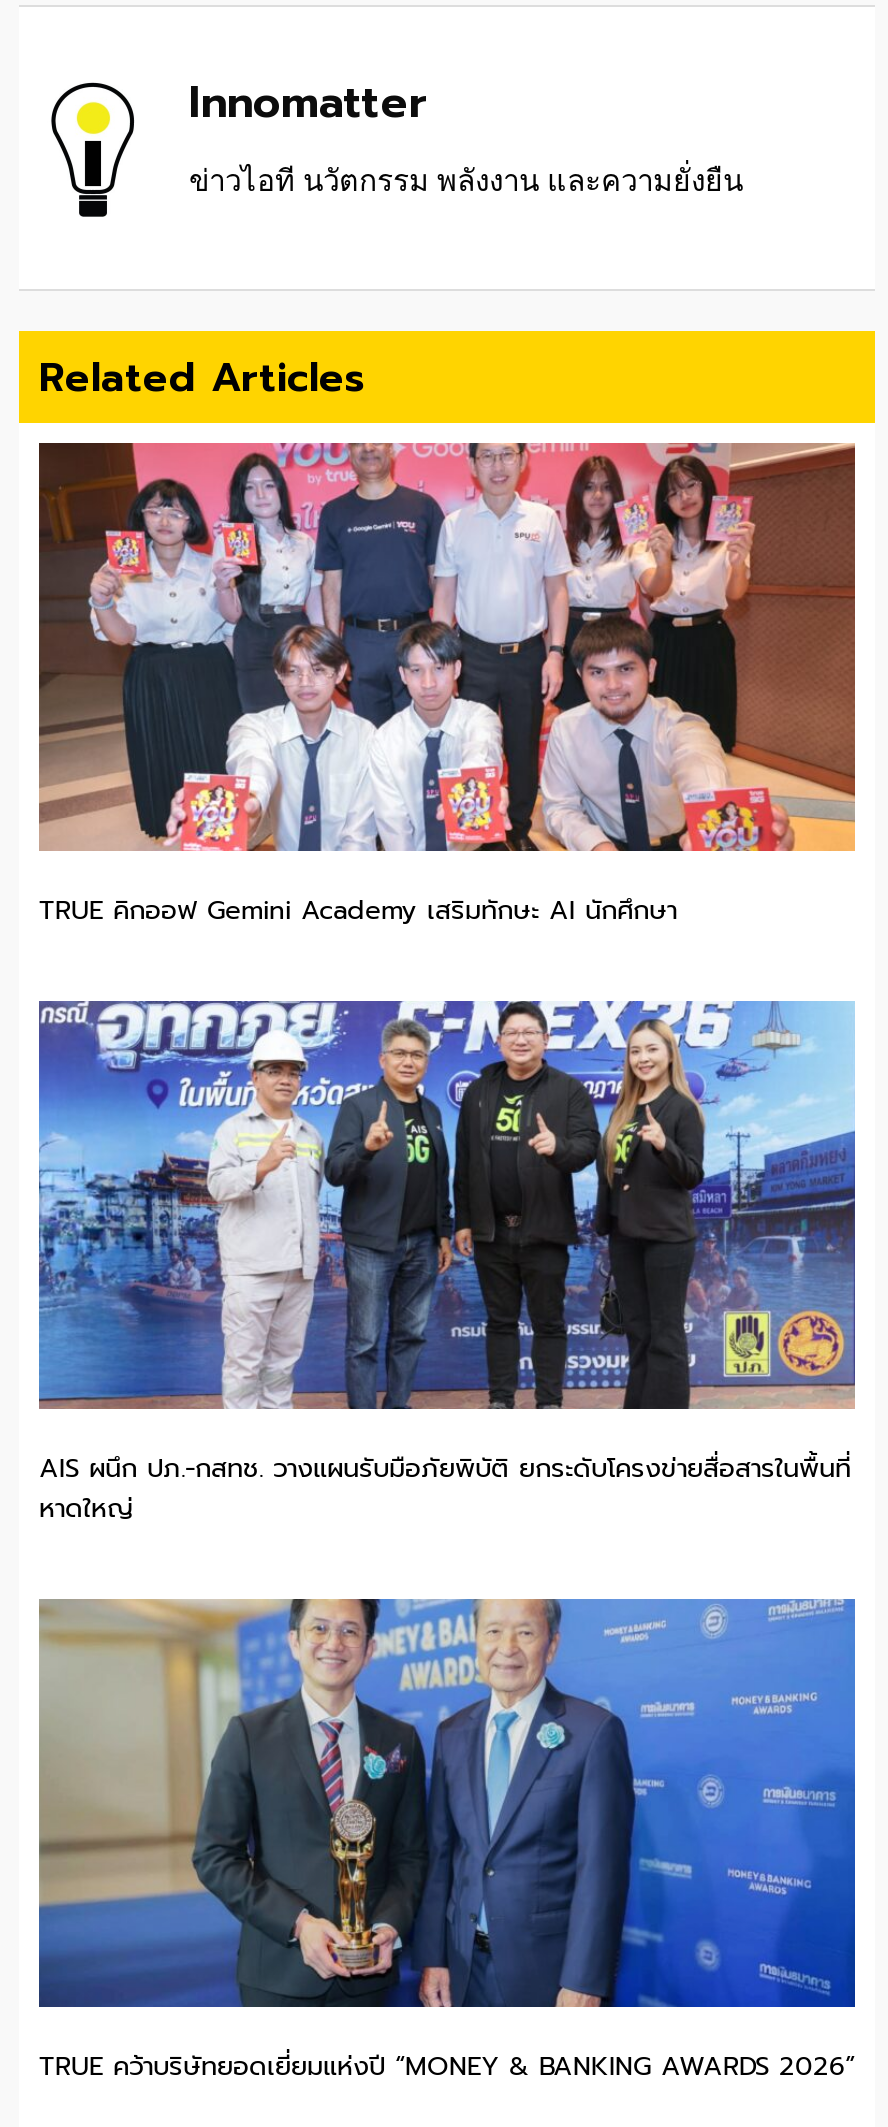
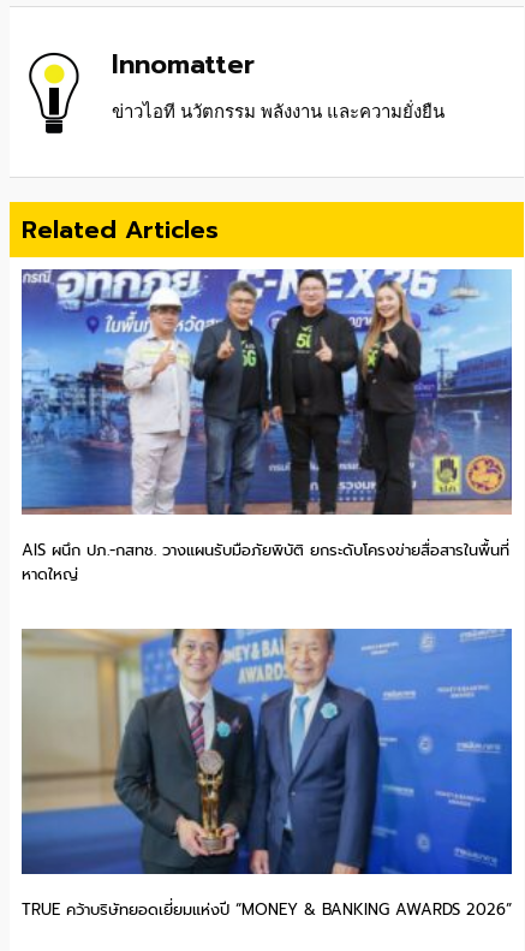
[37,442,857,930] [image] | TRUE คิกออฟ Gemini Academy เสริมทักษะ AI นักศึกษา -> none

